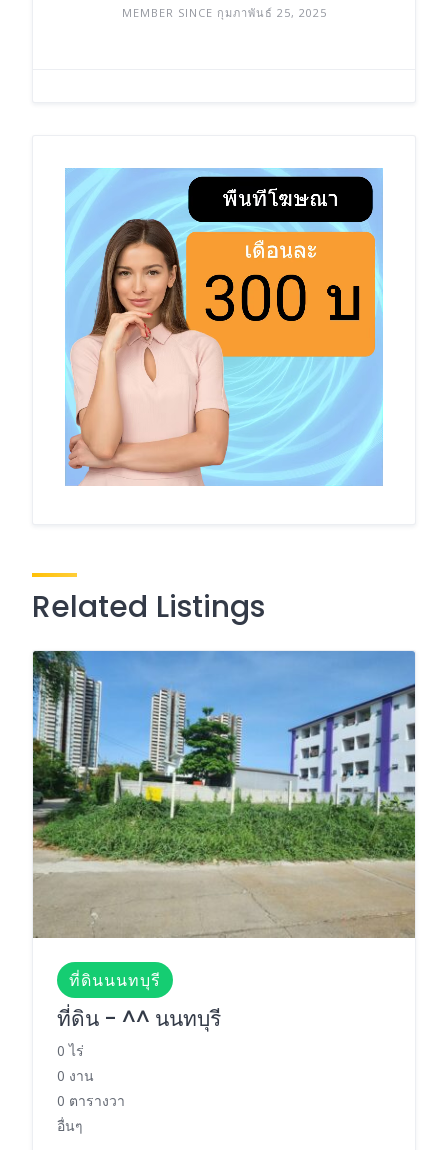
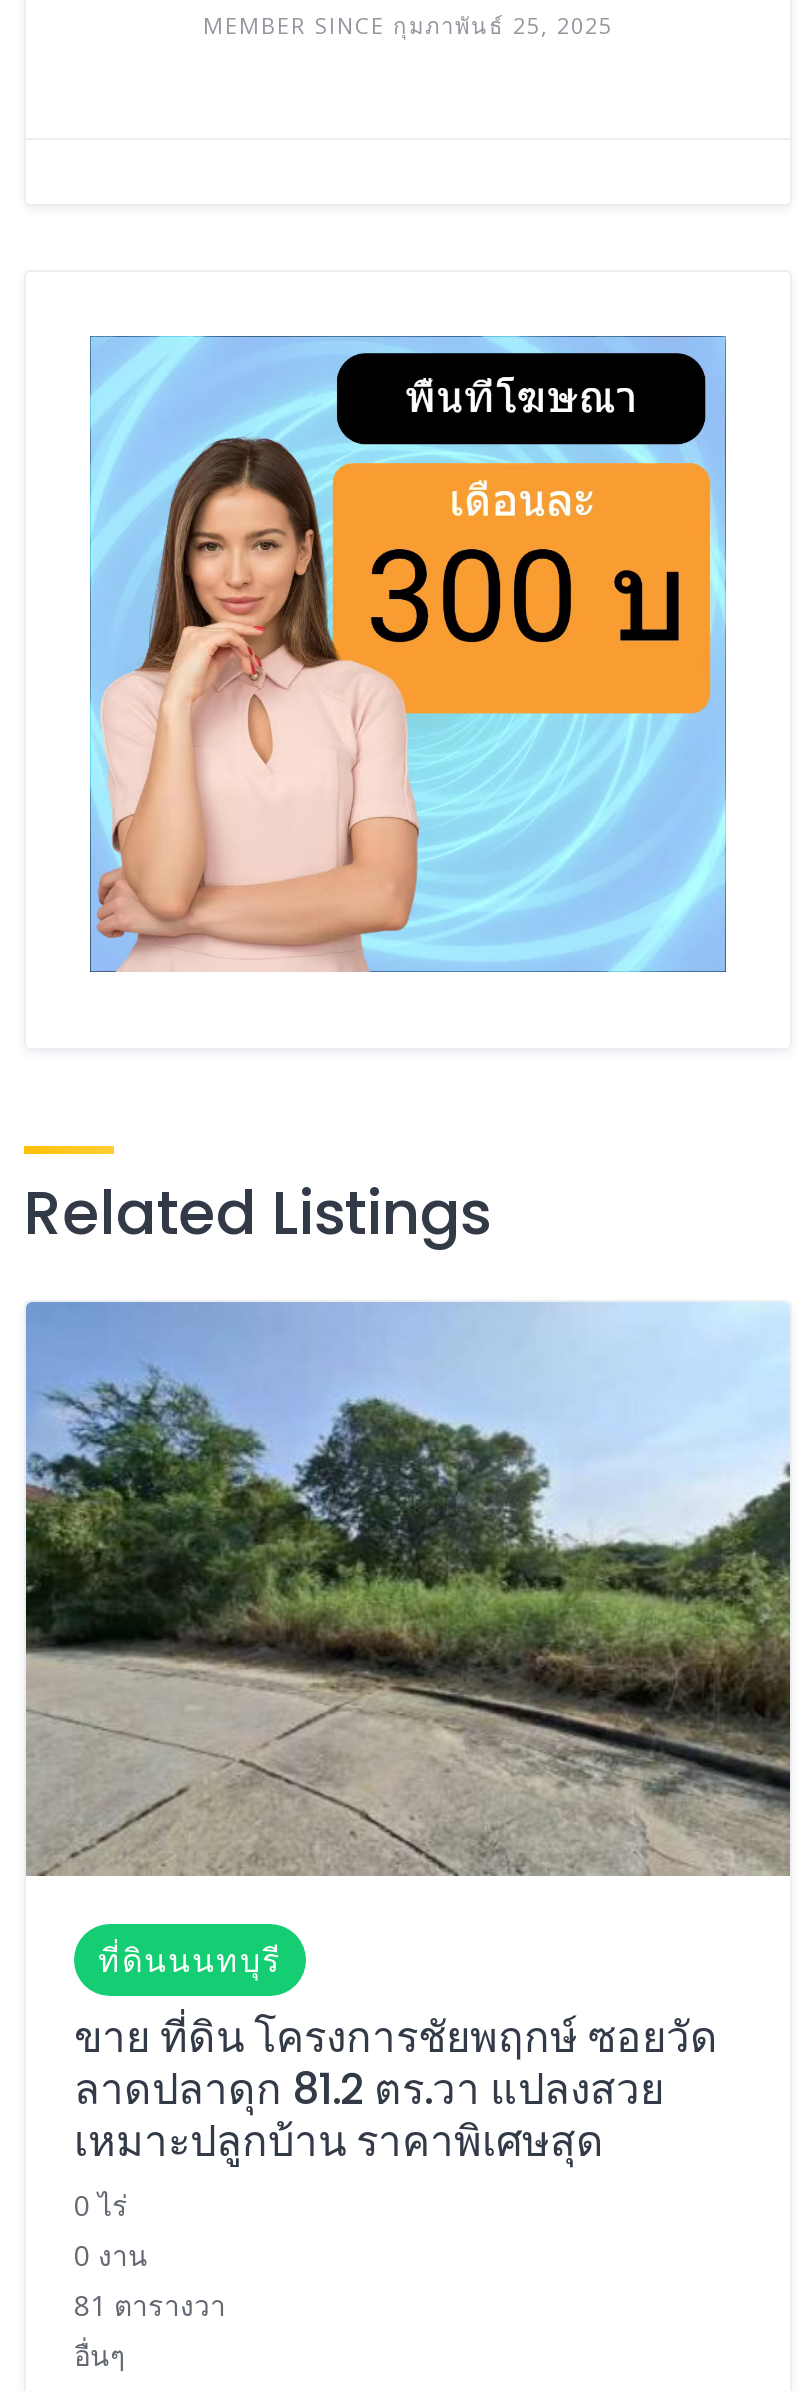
[32,650,416,937] [image] -> [24,1300,792,1874] [image]
[57,1003,221,1032] ที่ดิน - ^^ นนทบุรี -> [74,2007,718,2169] ขาย ที่ดิน โครงการชัยพฤกษ์ ซอยวัด | ลาดปลาดุก 81.2 ตร.วา แปลงสวย | เหมาะปลูกบ้าน ราคาพิเศษสุด
[57,1090,125,1109] 0 ตารางวา -> [74,2285,226,2323] 81 ตารางวา

